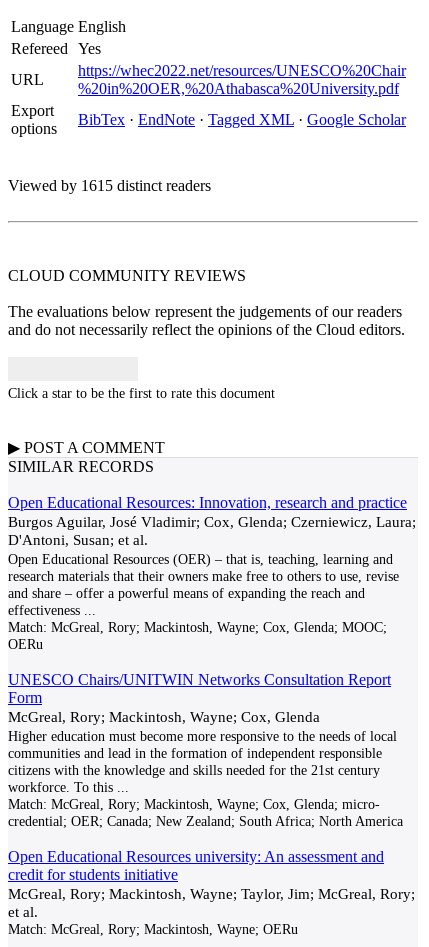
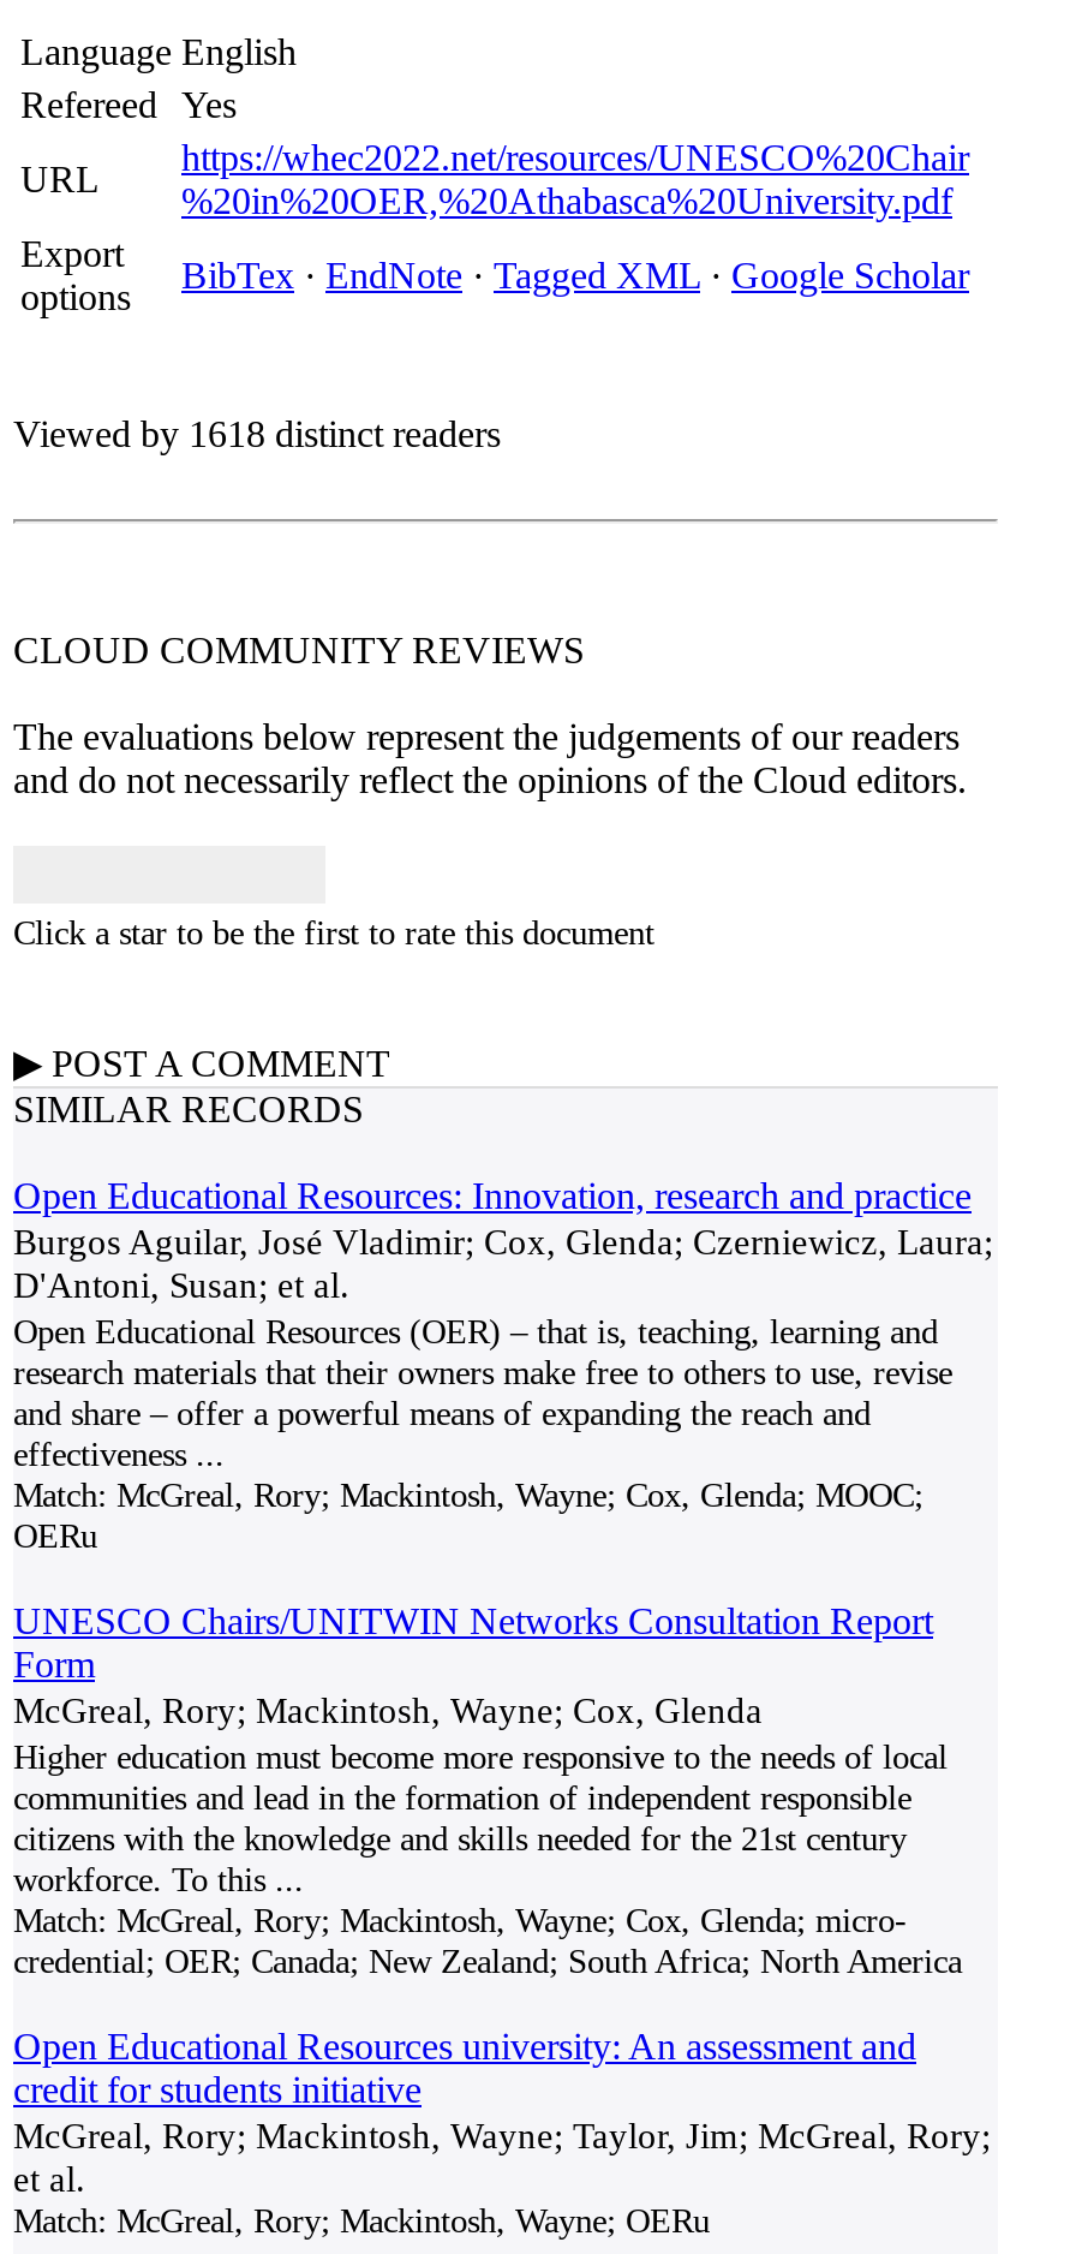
[8,177,211,194] Viewed by 1615 distinct readers -> [13,413,501,454] Viewed by 1618 distinct readers

